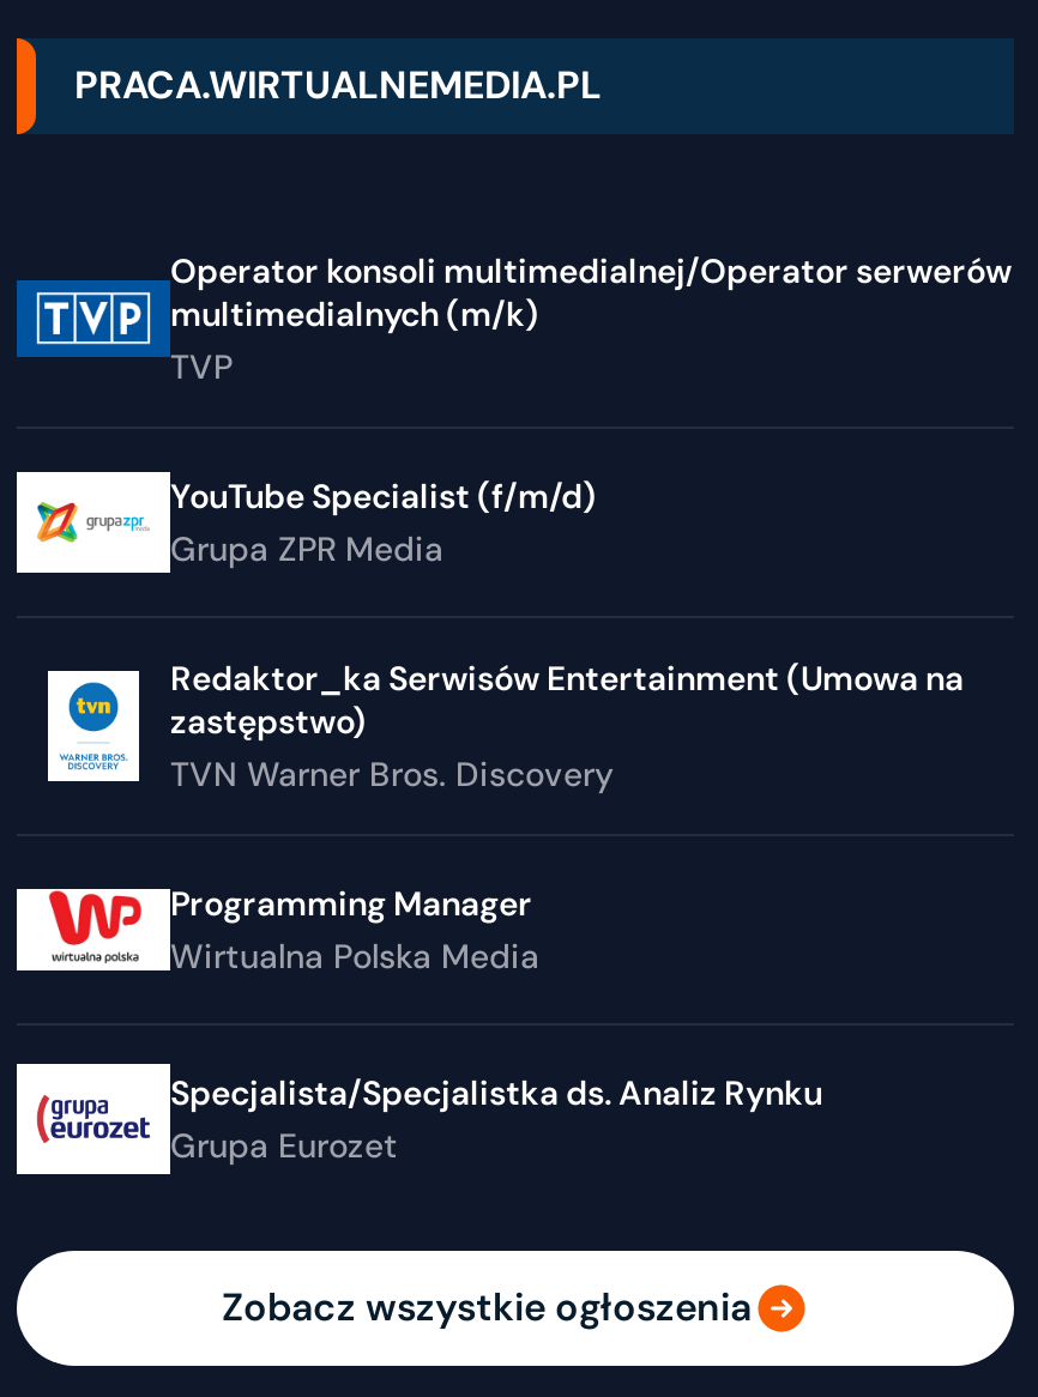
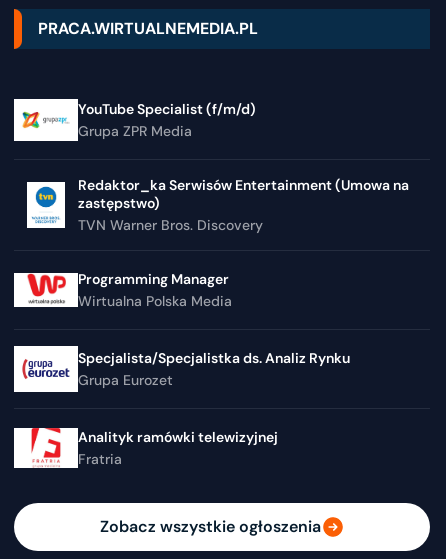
[17,249,1012,388] [image] | Operator konsoli multimedialnej/Operator serwerów | multimedialnych (m/k) | TVP -> none
moved [170,474,964,1167] -> [78,100,409,389]: YouTube Specialist (f/m/d) | Grupa ZPR Media | Redaktor_ka Serwisów Entertainment (Umowa na | ... | Specjalista/Specjalistka ds. Analiz Rynku | Grupa Eurozet
none -> [14,425,281,471] [image] | Analityk ramówki telewizyjnej | Fratria

